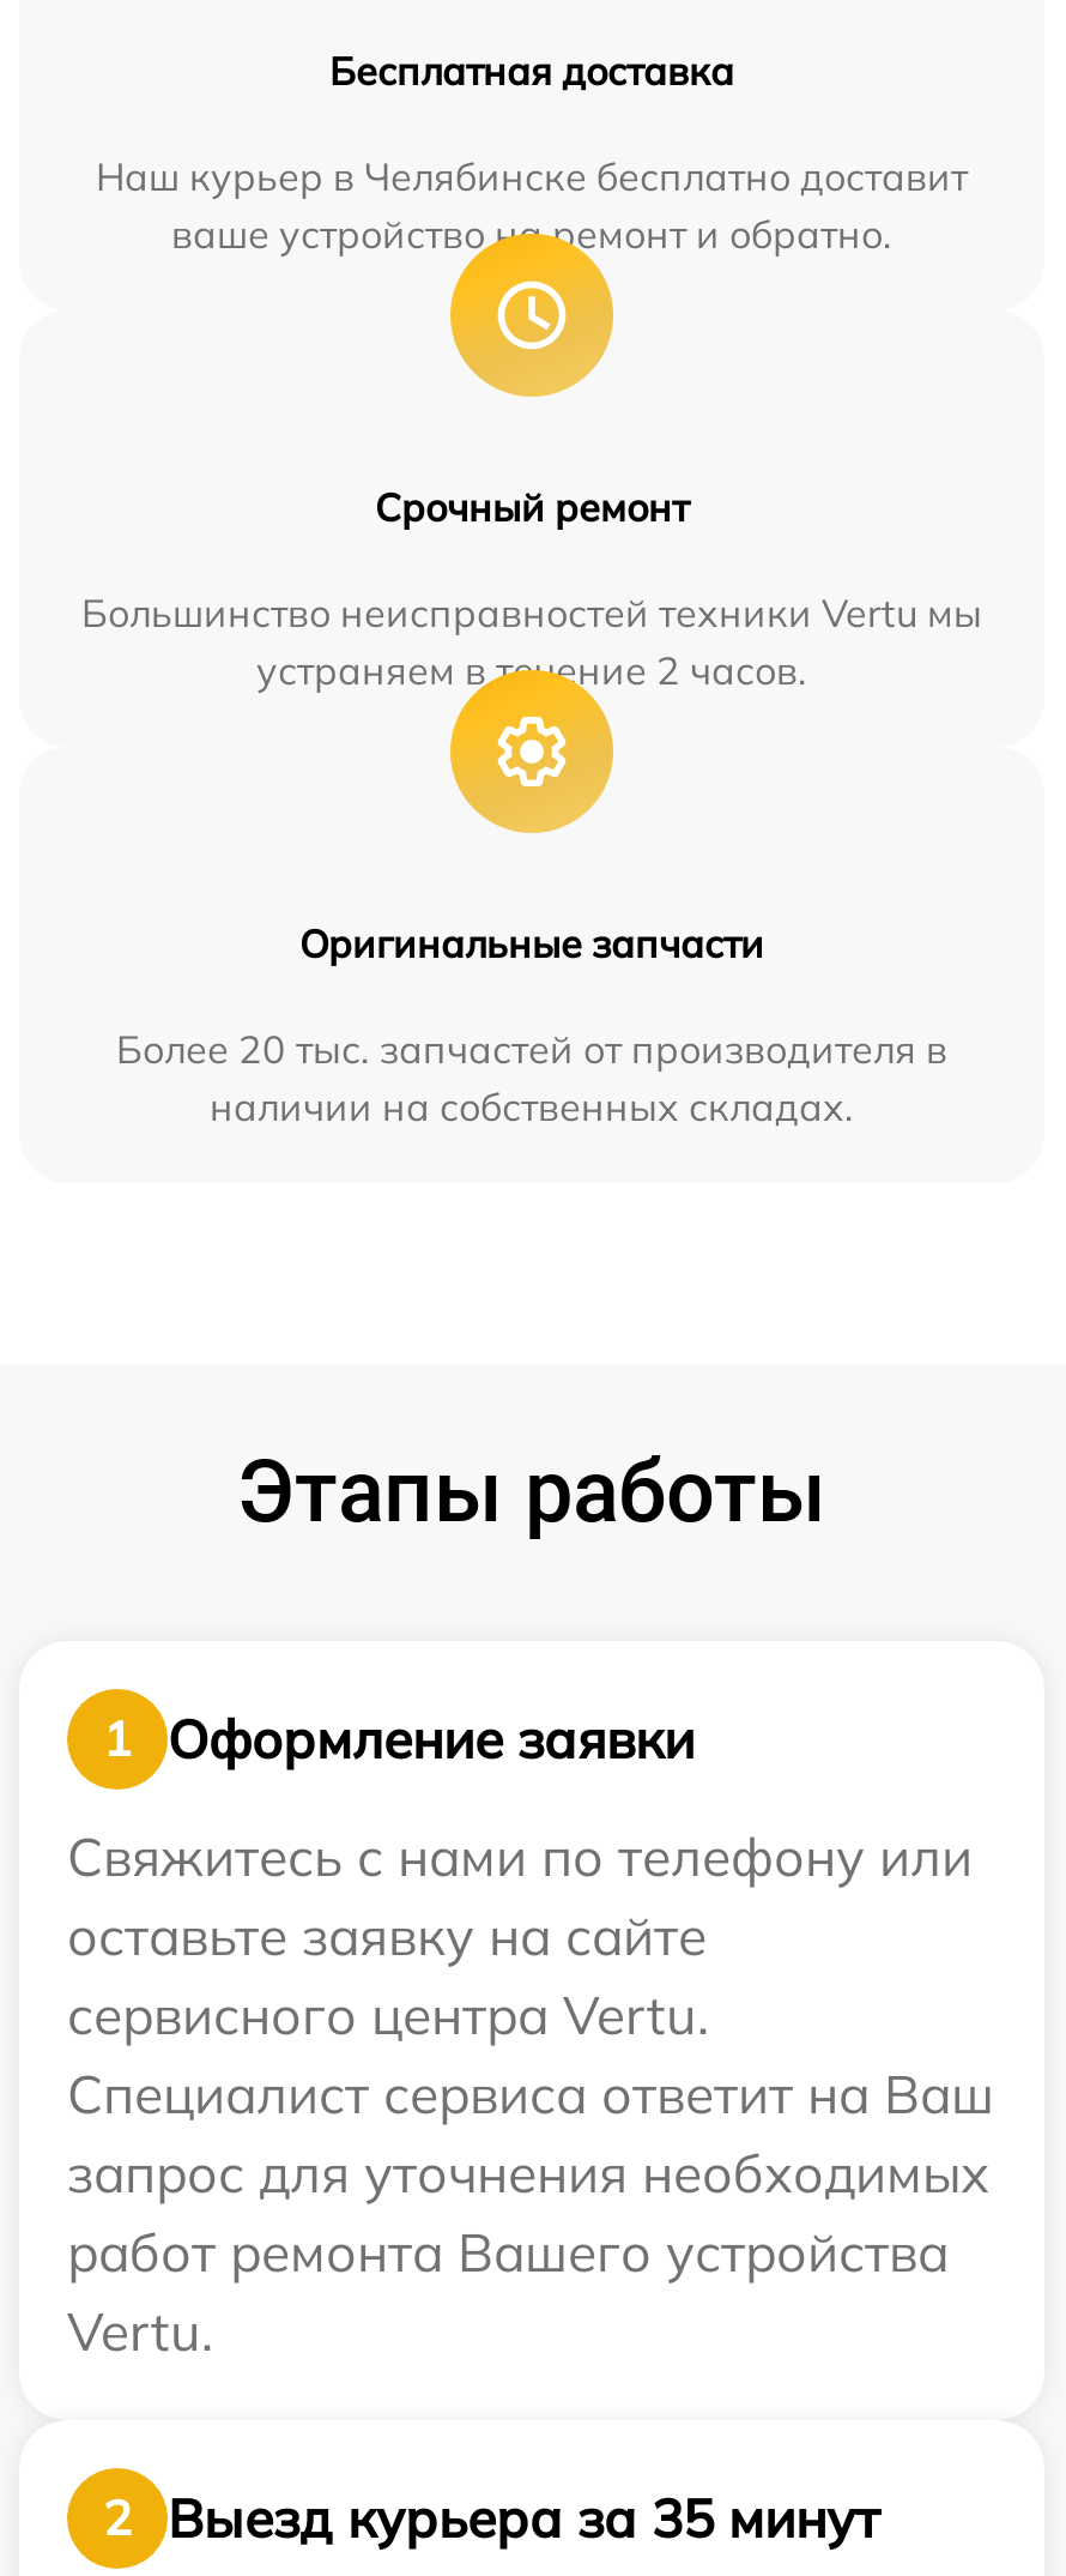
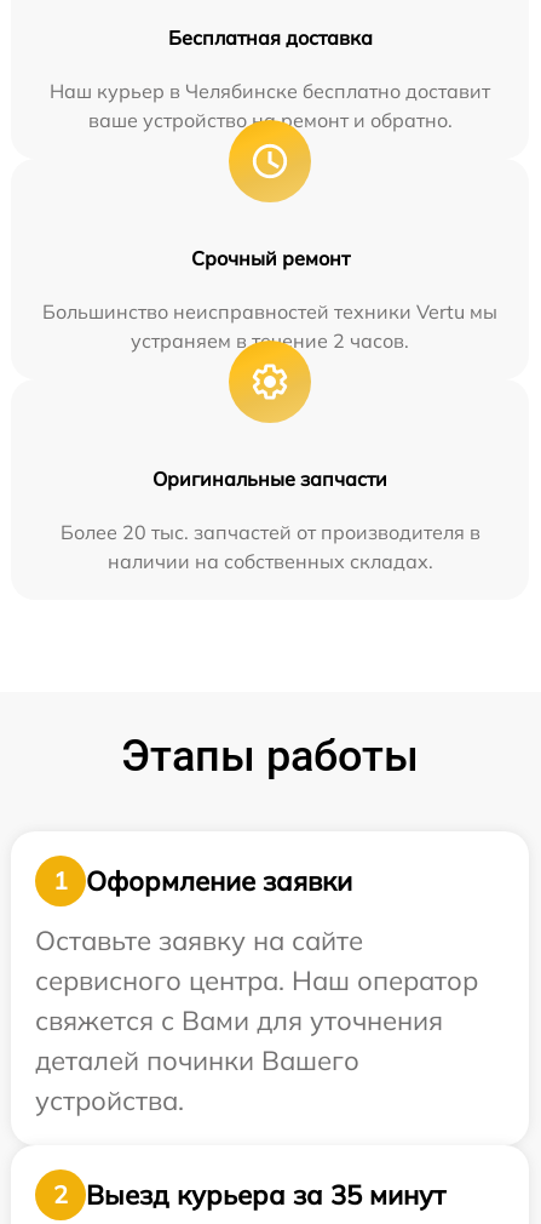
[67,1823,994,2365] Свяжитесь с нами по телефону или | оставьте заявку на сайте | сервисного центра Vertu. | Специалист сервиса ответит на Ваш | запрос для уточнения необходимых | работ ремонта Вашего устройства | Vertu. -> [35,923,478,1117] Оставьте заявку на сайте | сервисного центра. Наш оператор | свяжется с Вами для уточнения | деталей починки Вашего | устройства.

